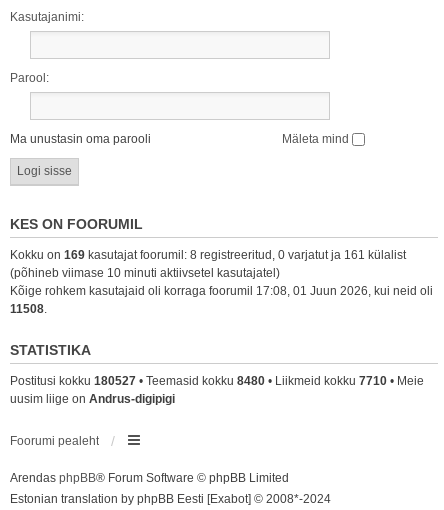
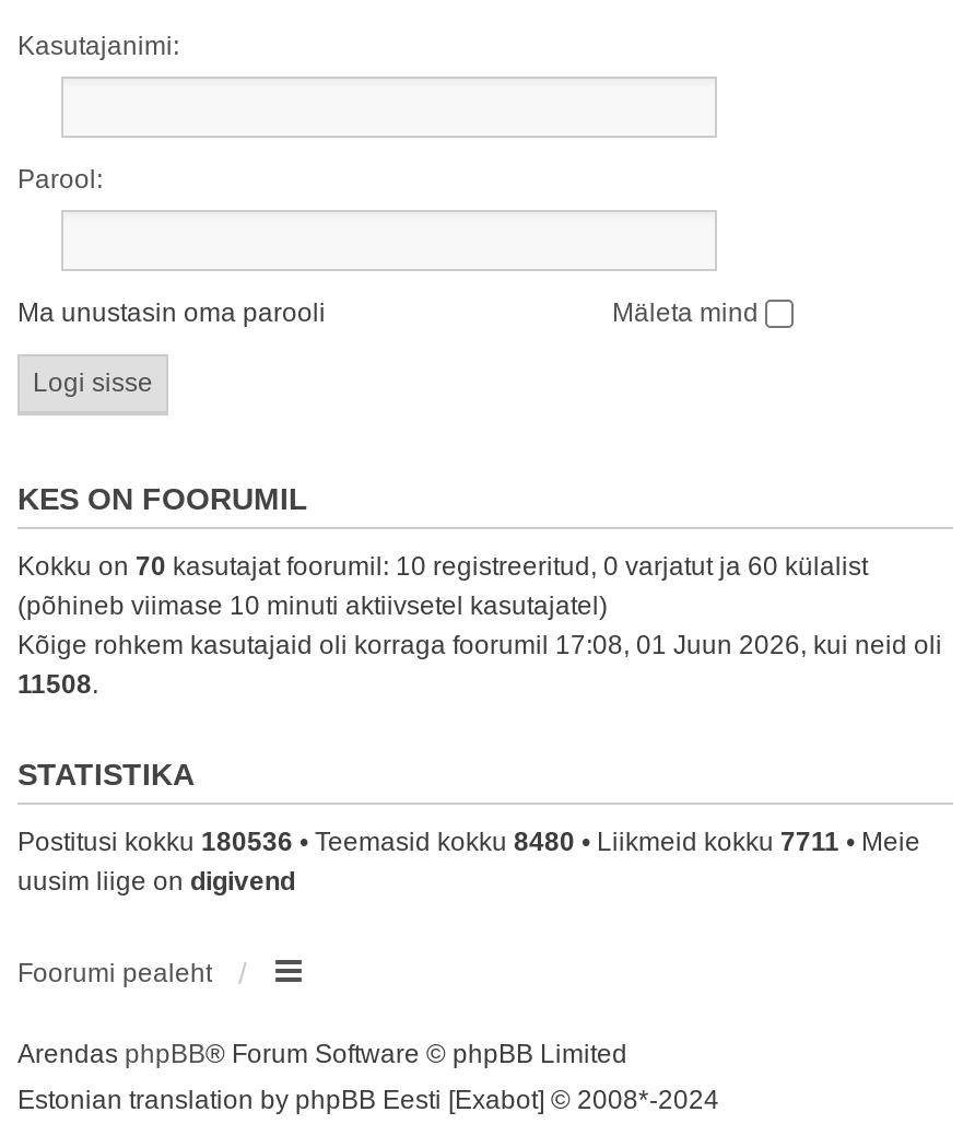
[10,247,406,261] Kokku on 169 kasutajat foorumil: 8 registreeritud, 0 varjatut ja 161 külalist -> [17,550,868,581] Kokku on 70 kasutajat foorumil: 10 registreeritud, 0 varjatut ja 60 külalist
[10,373,424,387] Postitusi kokku 180527 • Teemasid kokku 8480 • Liikmeid kokku 7710 • Meie -> [17,826,920,856] Postitusi kokku 180536 • Teemasid kokku 8480 • Liikmeid kokku 7711 • Meie
[10,391,175,405] uusim liige on Andrus-digipigi -> [17,865,295,895] uusim liige on digivend

